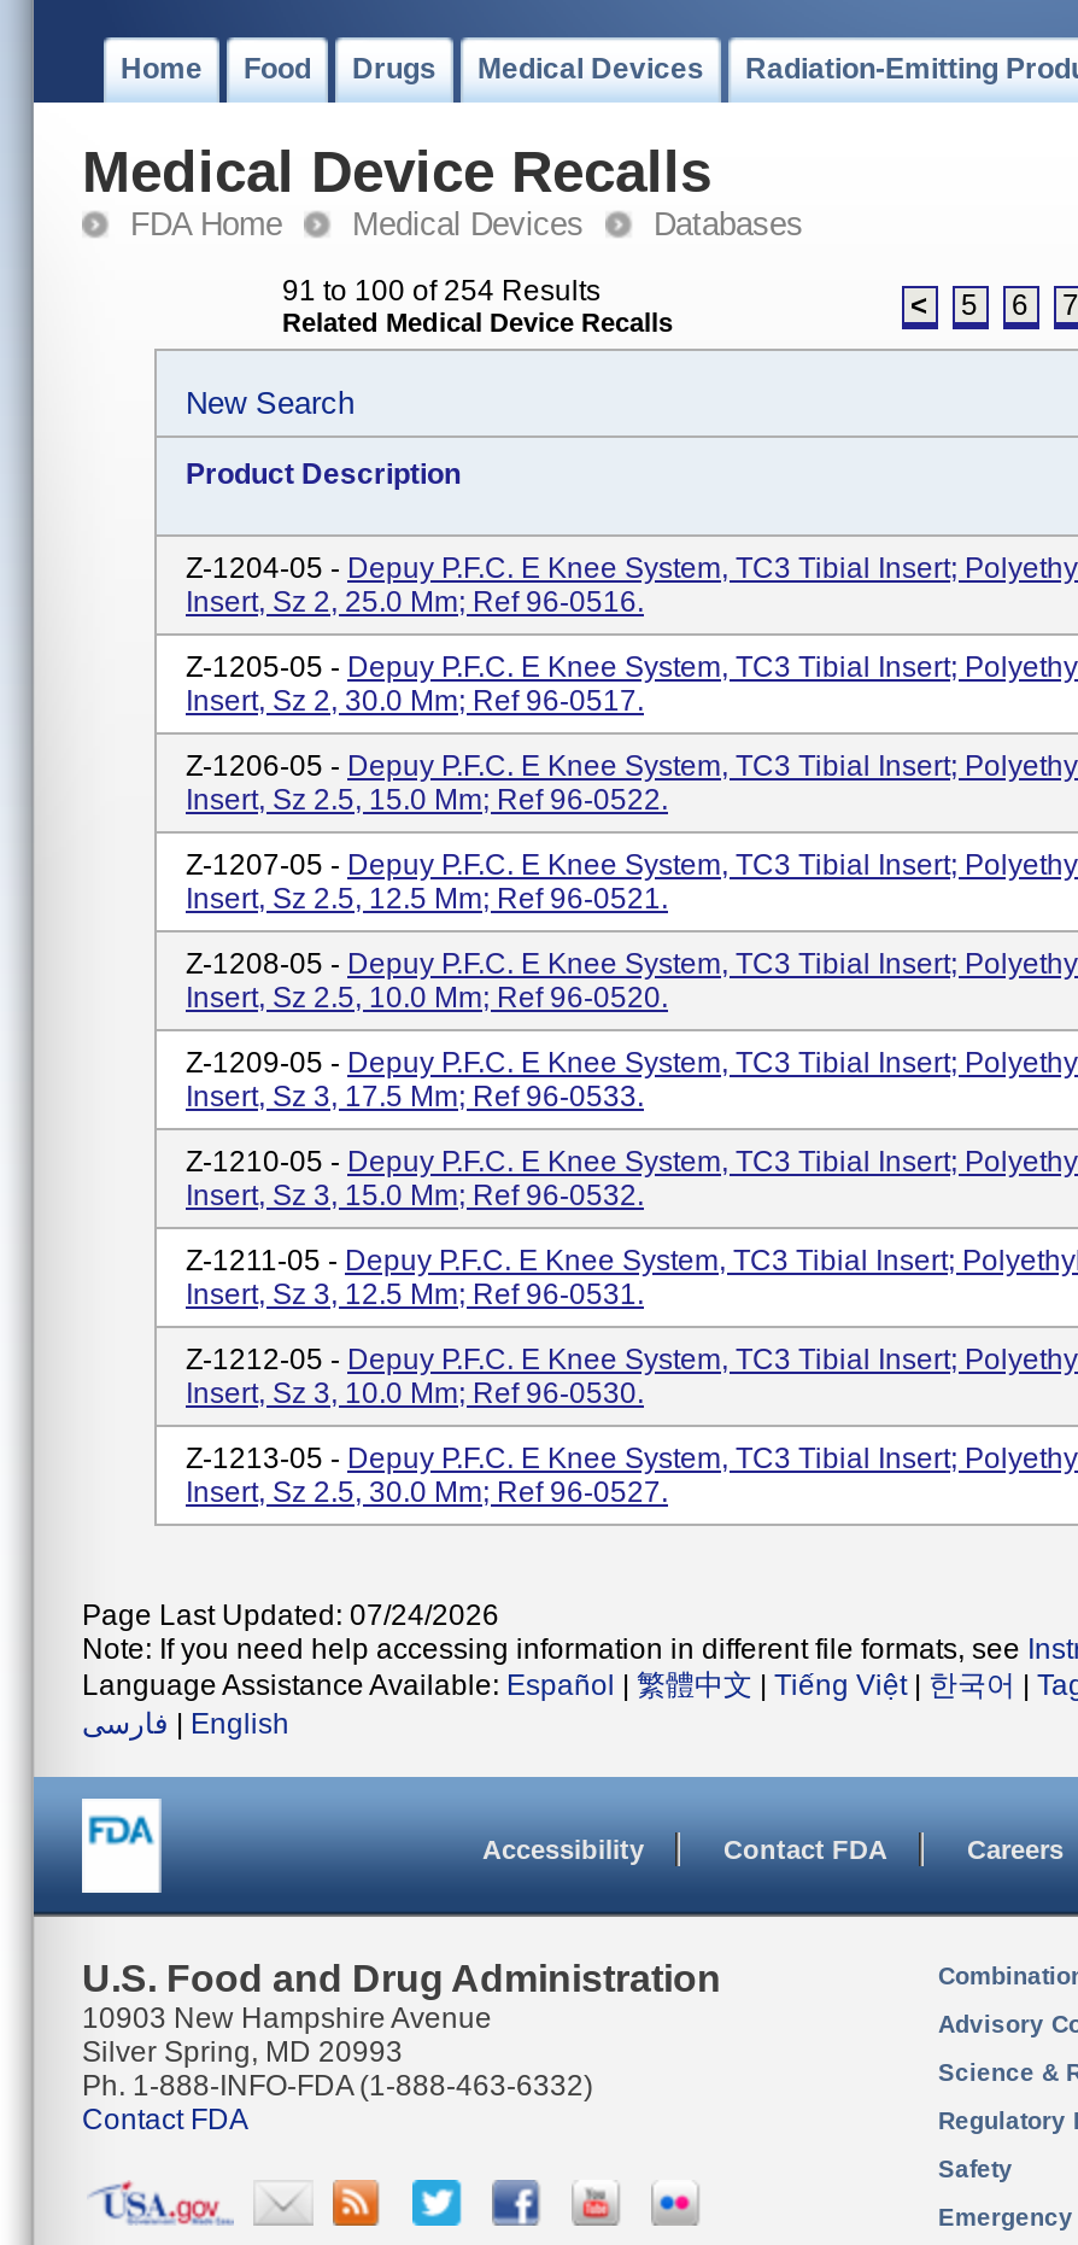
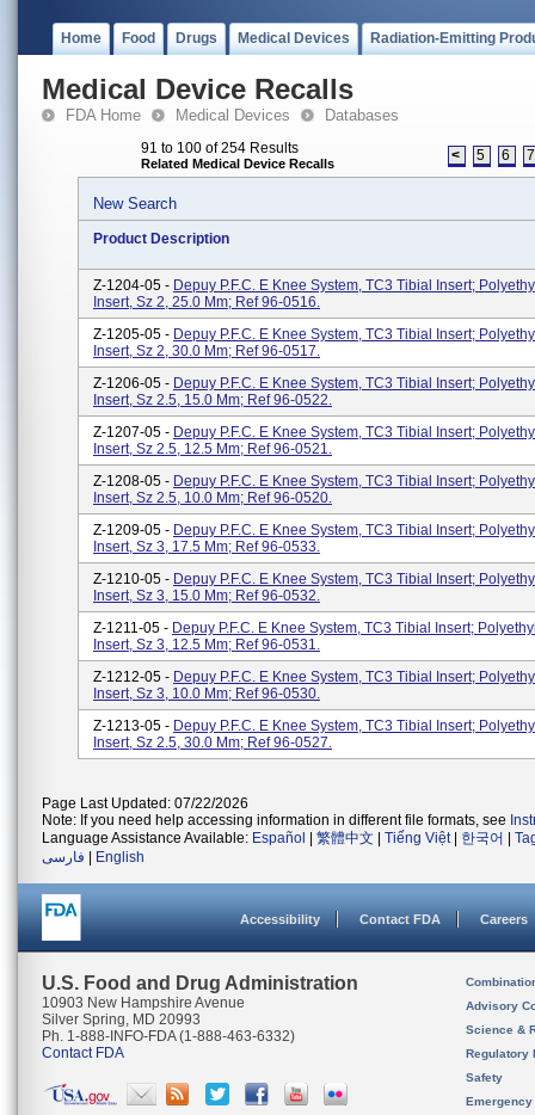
[82,1598,499,1632] Page Last Updated: 07/24/2026 -> [42,795,248,812] Page Last Updated: 07/22/2026

